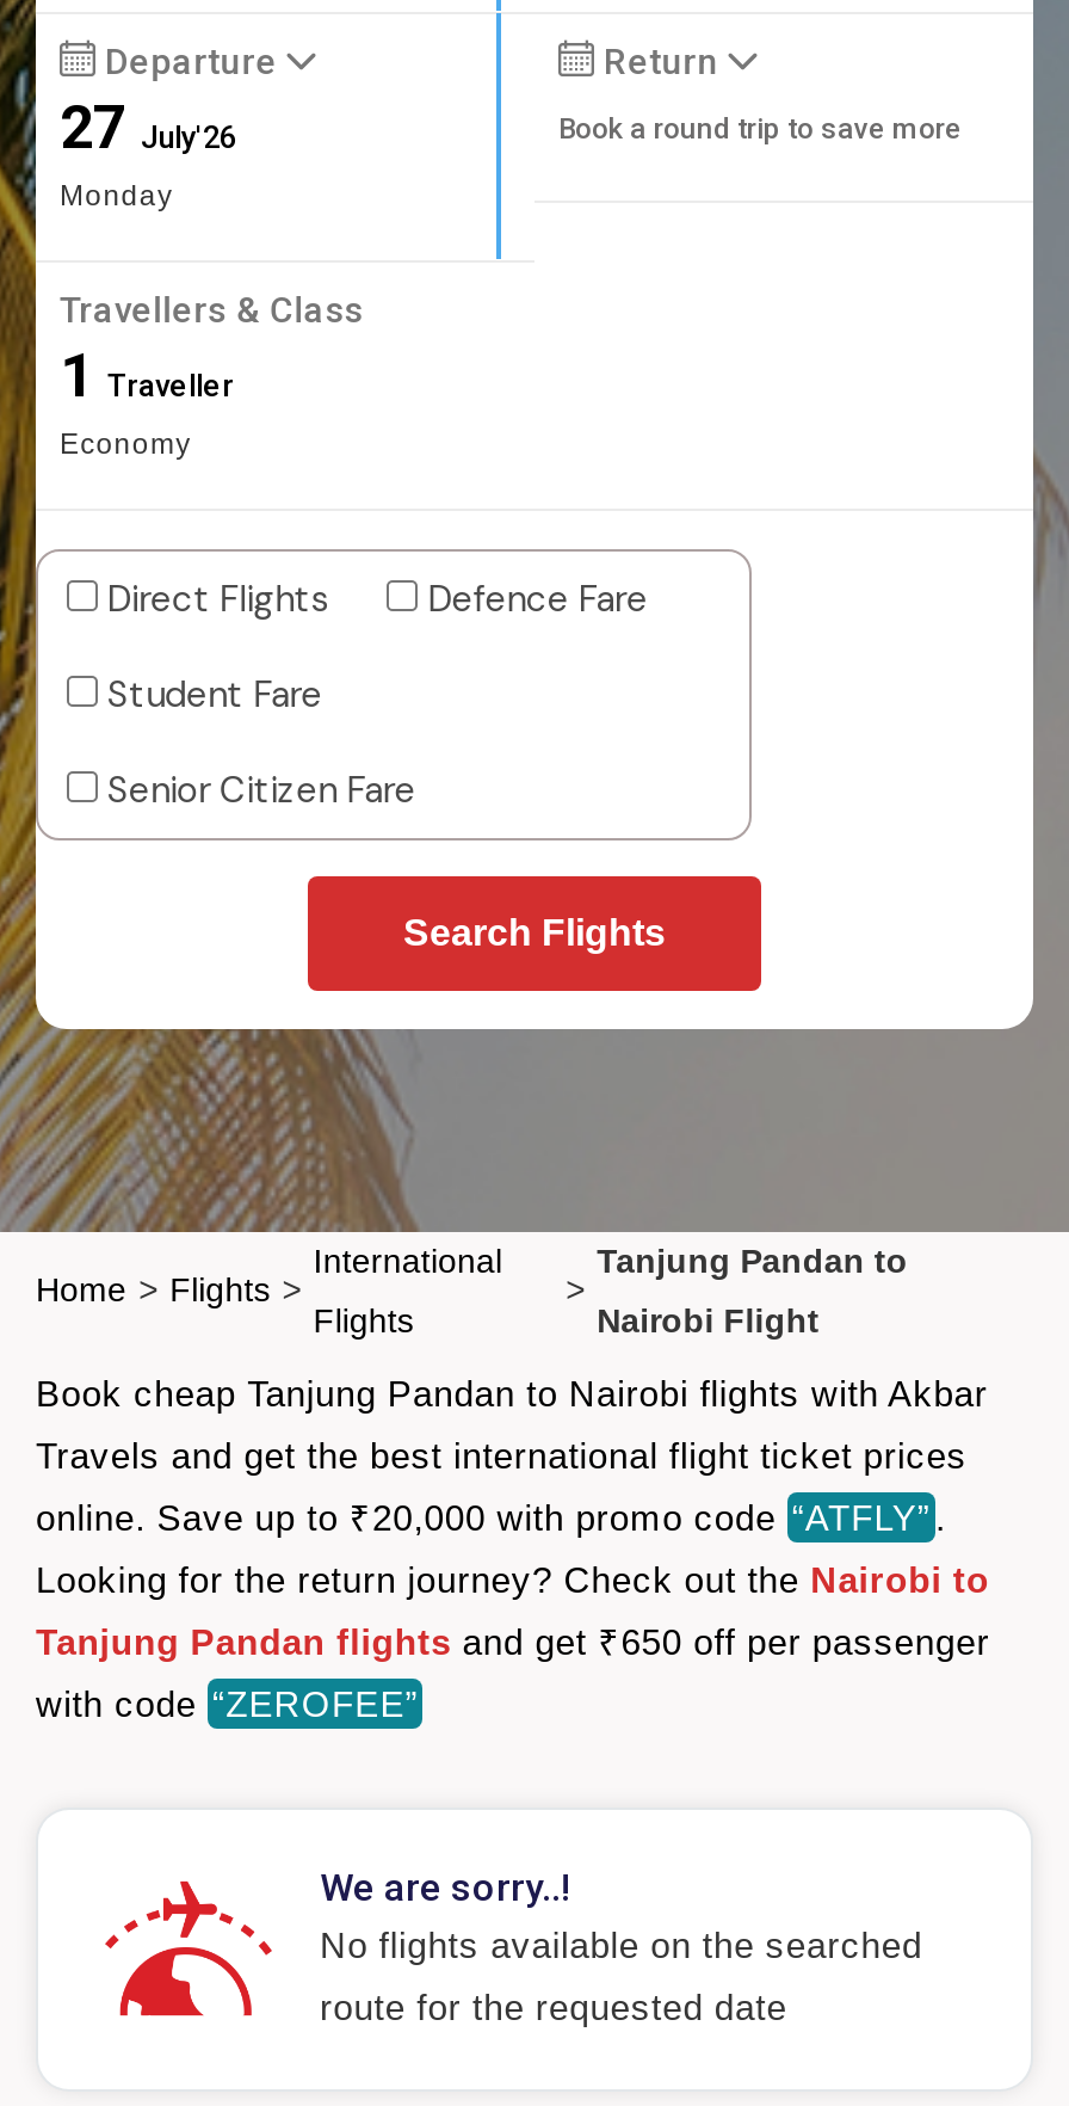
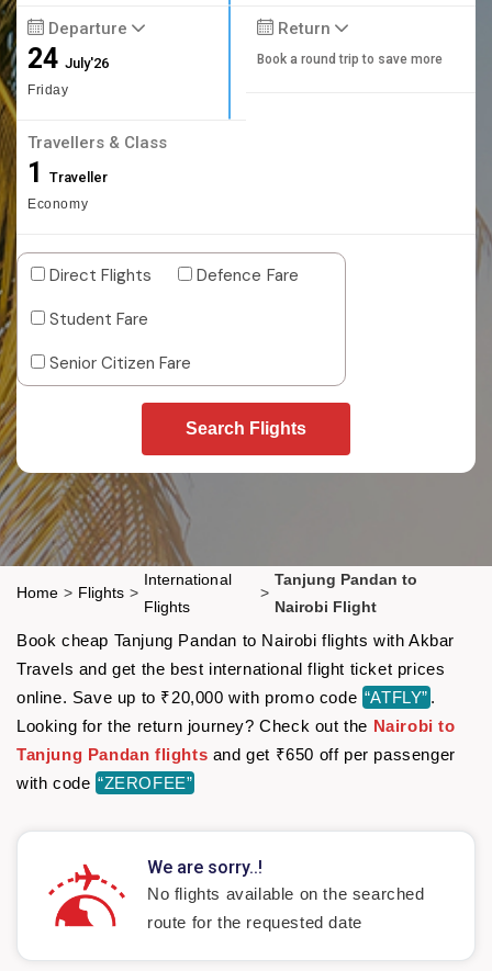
[60,93,236,212] 27 July'26 | Monday -> [27,43,109,98] 24 July'26 | Friday

